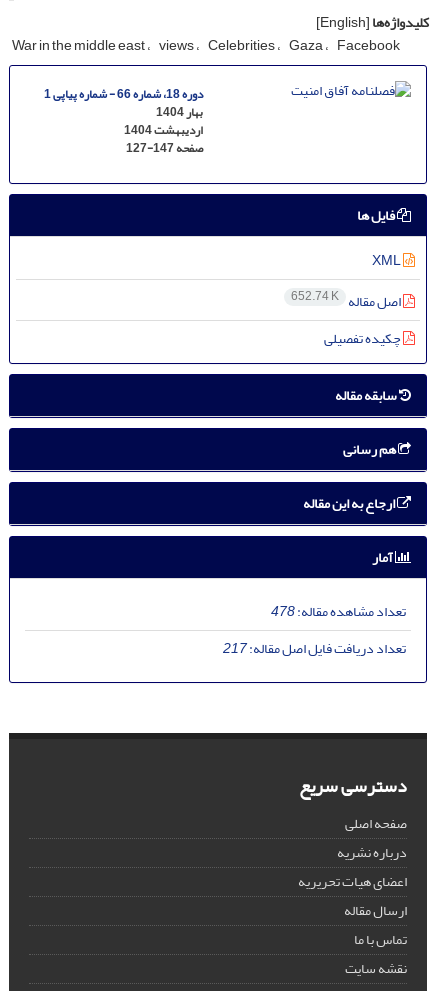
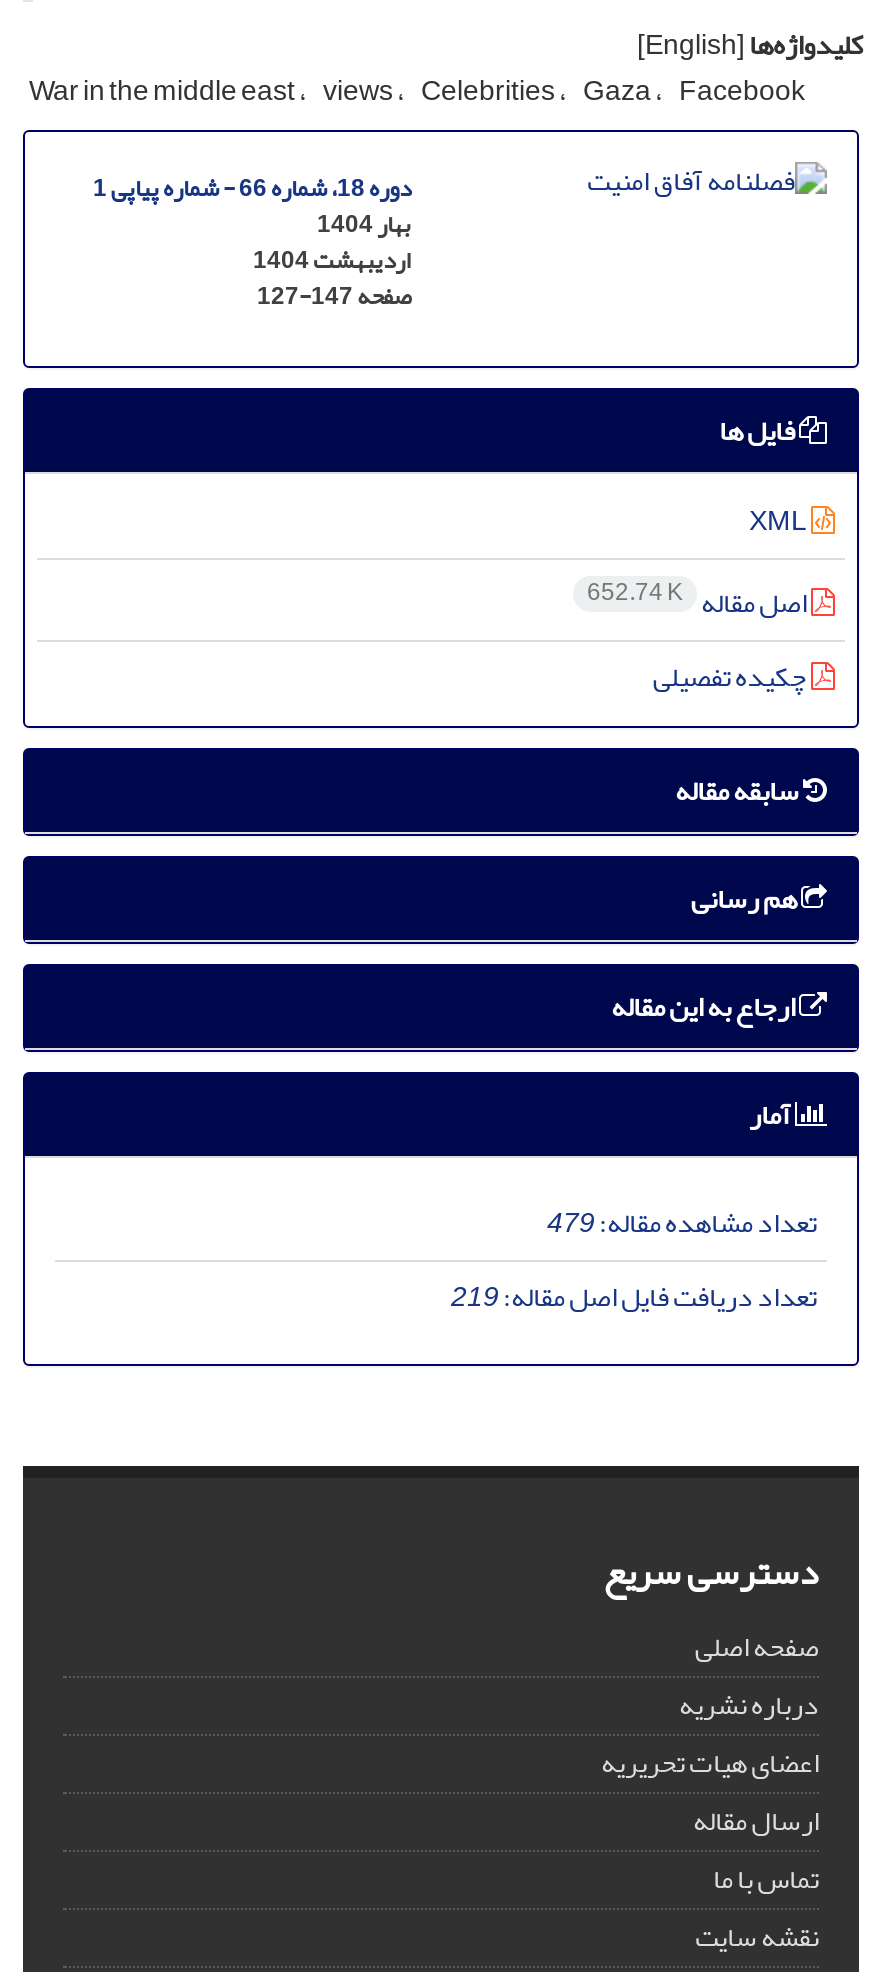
[271,598,406,625] تعداد مشاهده مقاله:478 -> [547,1195,817,1249] تعداد مشاهده مقاله:479
[223,635,406,662] تعداد دریافت فایل اصل مقاله:217 -> [451,1269,817,1323] تعداد دریافت فایل اصل مقاله:219

